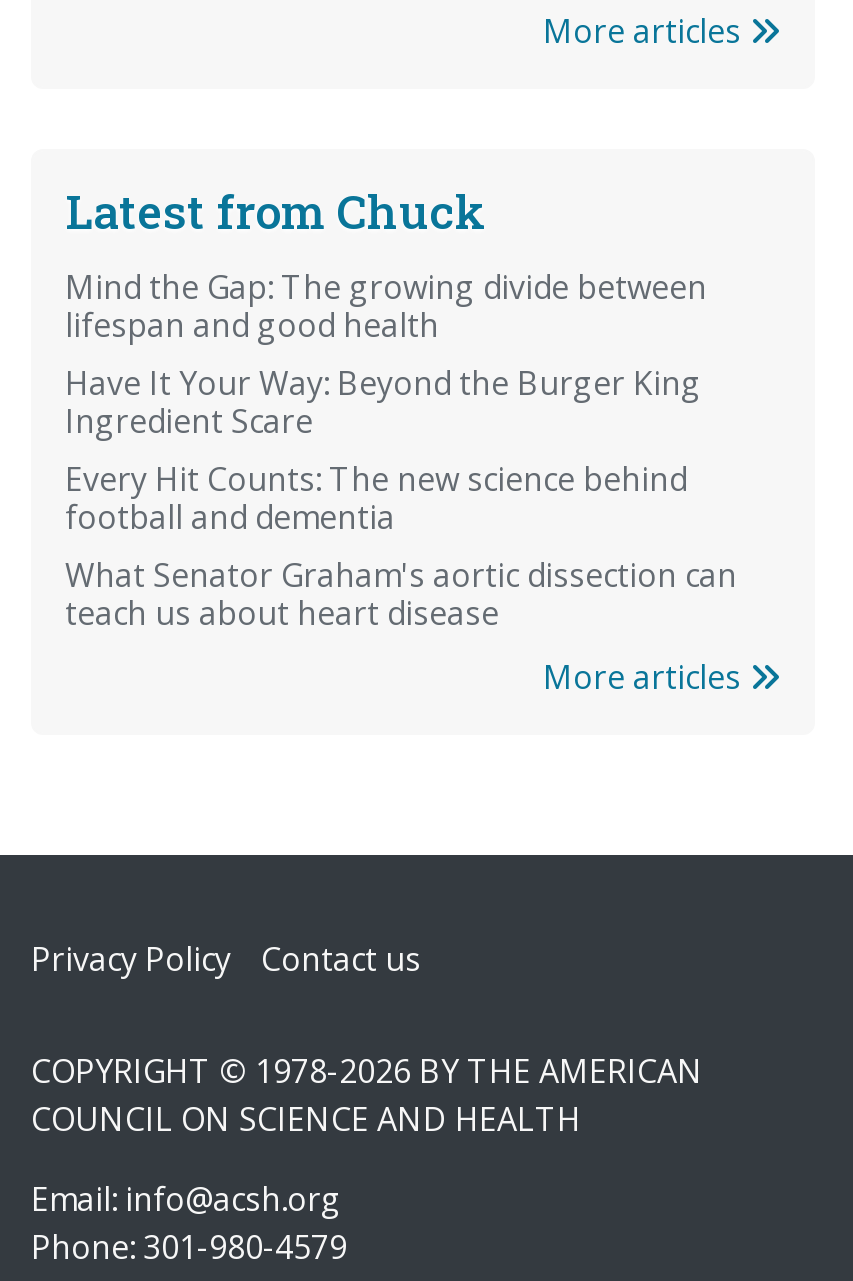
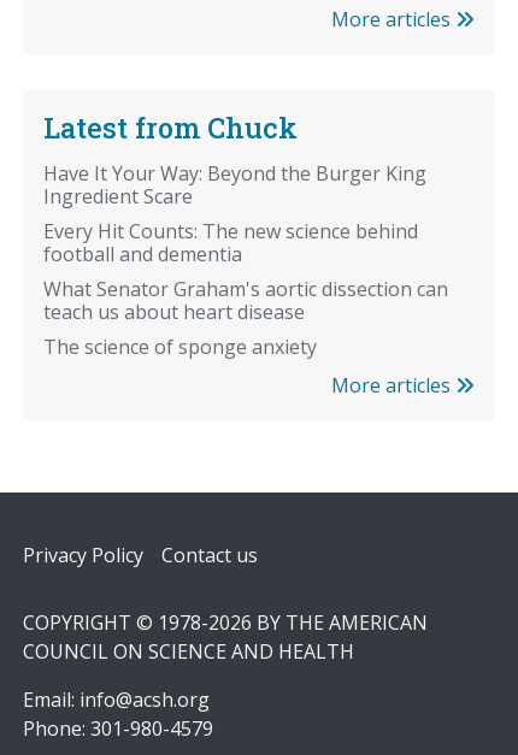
[65,266,707,348] Mind the Gap: The growing divide between | lifespan and good health -> none
moved [65,362,737,636] -> [43,161,448,326]: Have It Your Way: Beyond the Burger King | Ingredient Scare | Every Hit Counts: The new science behind | football and dementia | What Senator Graham's aortic dissection can | teach us about heart disease
none -> [43,334,317,361] The science of sponge anxiety

